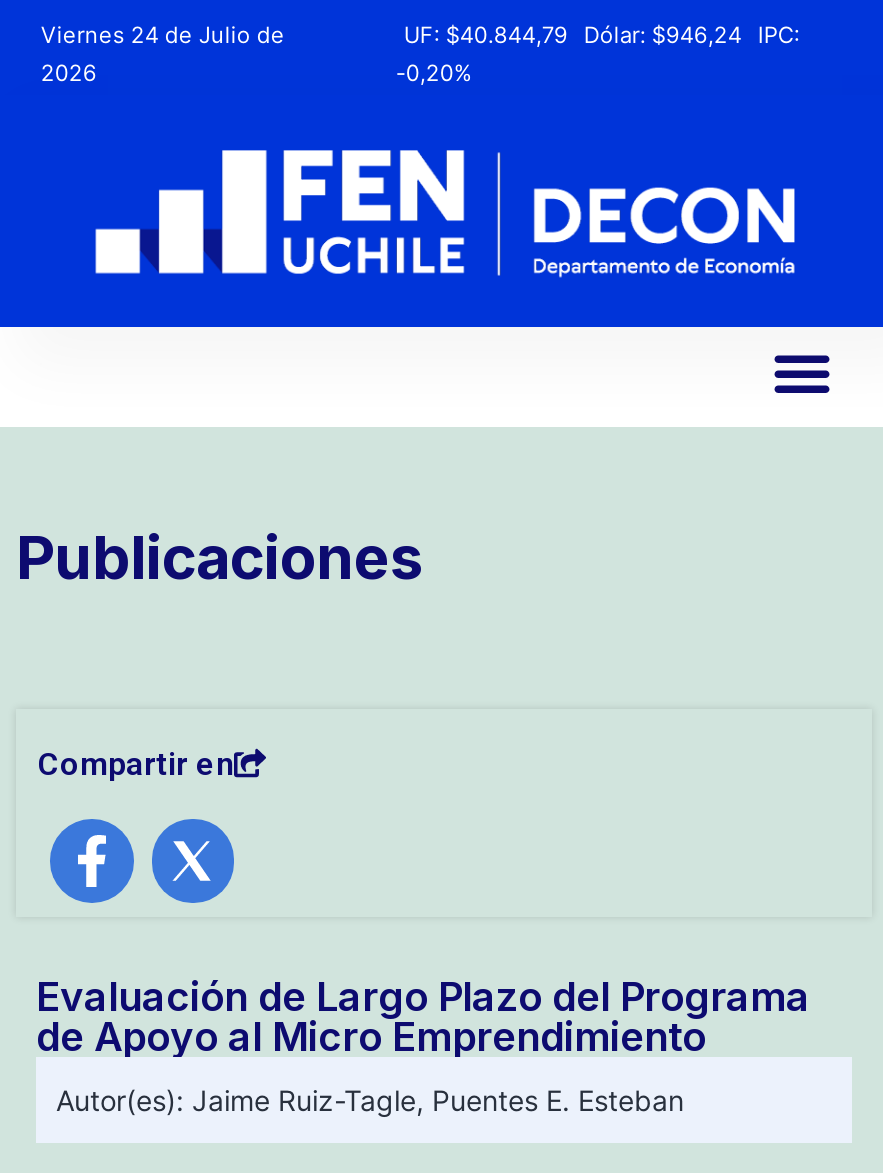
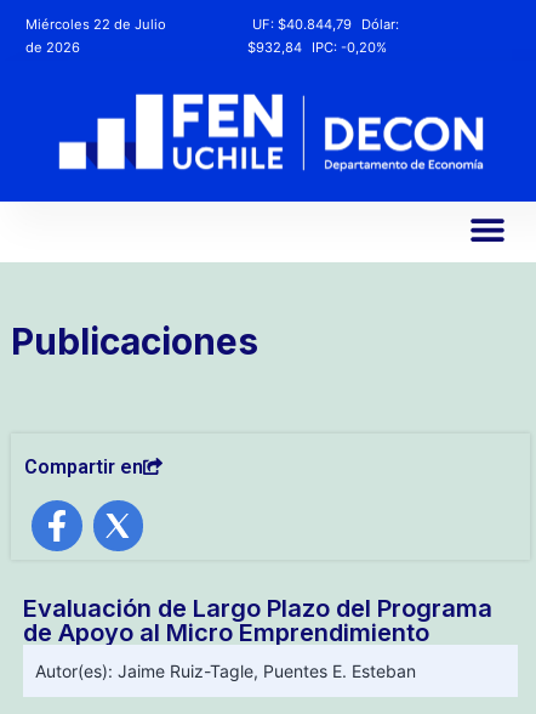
[41,21,285,87] Viernes 24 de Julio de | 2026 -> [26,16,167,56] Miércoles 22 de Julio | de 2026
[396,21,800,87] UF: $40.844,79 Dólar: $946,24 IPC: | -0,20% -> [248,16,399,56] UF: $40.844,79 Dólar: | $932,84 IPC: -0,20%

